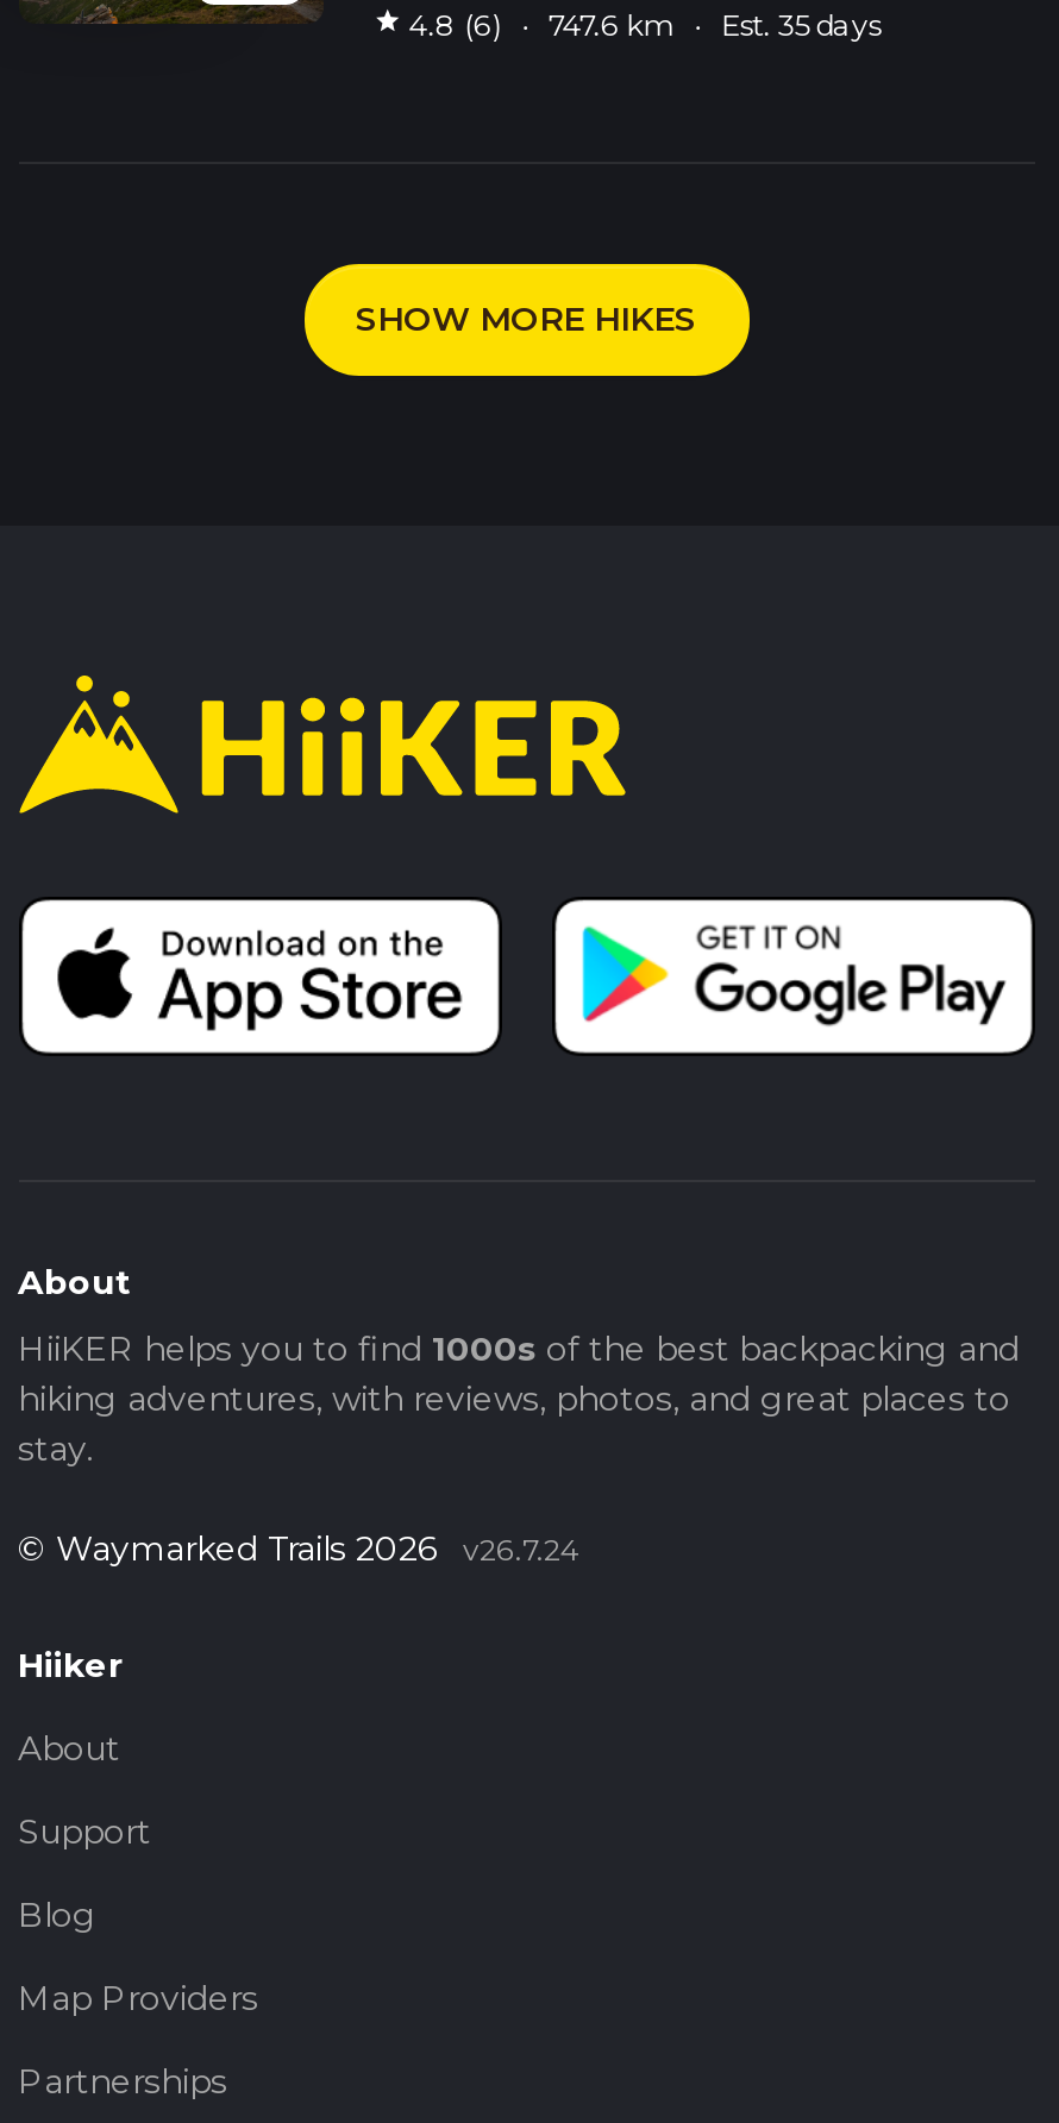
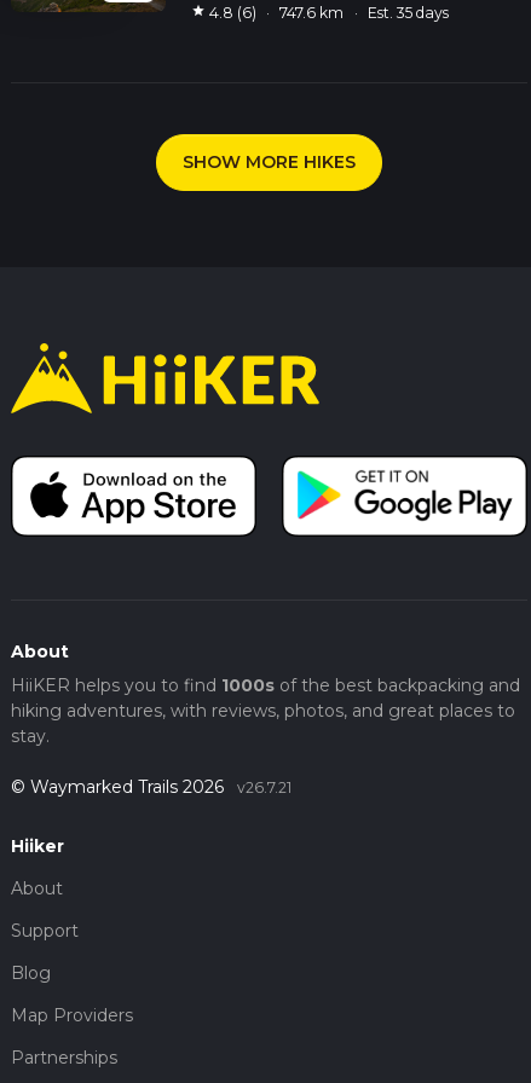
[18,1527,579,1569] © Waymarked Trails 2026 v26.7.24 -> [10,776,291,798] © Waymarked Trails 2026 v26.7.21

